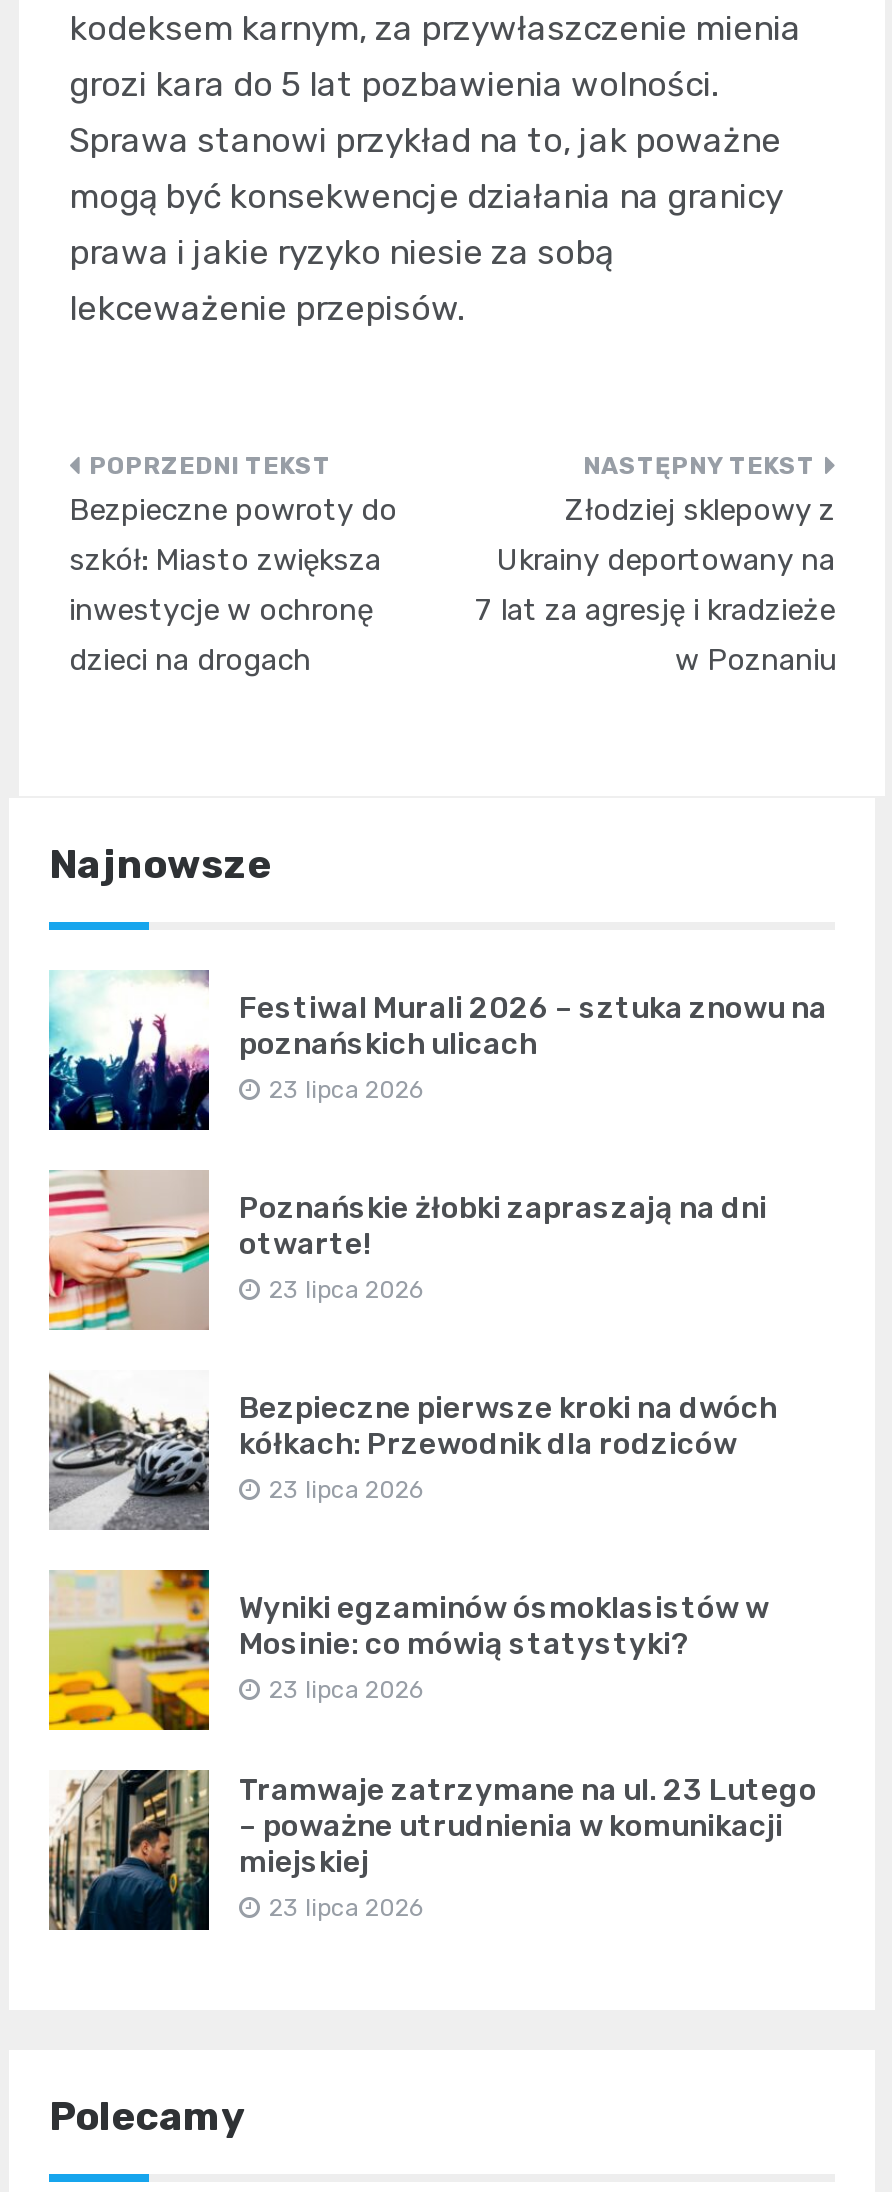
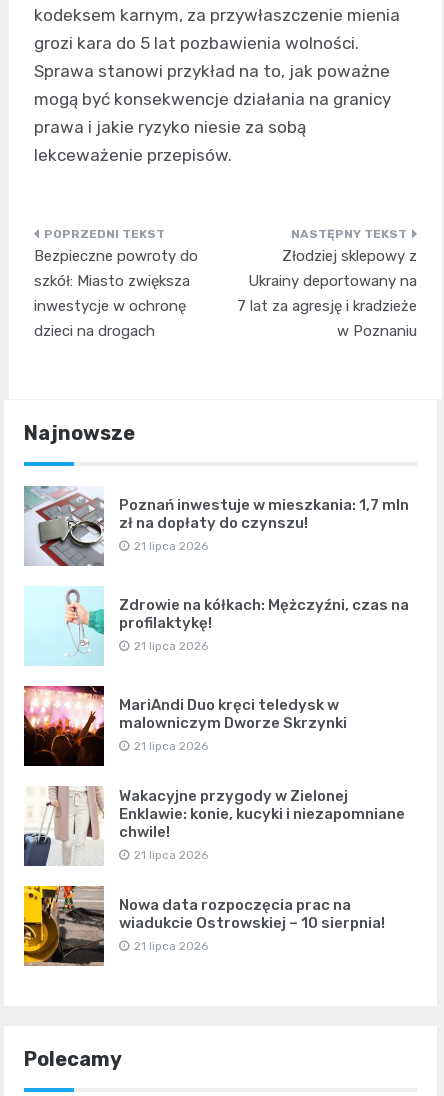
[47,968,827,1132] [image] | Festiwal Murali 2026 – sztuka znowu na | poznańskich ulicach | 23 lipca 2026 -> [24,485,409,567] [image] | Poznań inwestuje w mieszkania: 1,7 mln | zł na dopłaty do czynszu! | 21 lipca 2026
[47,1168,767,1332] [image] | Poznańskie żłobki zapraszają na dni | otwarte! | 23 lipca 2026 -> [24,585,409,666] [image] | Zdrowie na kółkach: Mężczyźni, czas na | profilaktykę! | 21 lipca 2026
[47,1372,777,1532] [image] | Bezpieczne pierwsze kroki na dwóch | kółkach: Przewodnik dla rodziców | 23 lipca 2026 -> [23,685,347,767] [image] | MariAndi Duo kręci teledysk w | malowniczym Dworze Skrzynki | 21 lipca 2026
[47,1568,769,1732] [image] | Wyniki egzaminów ósmoklasistów w | Mosinie: co mówią statystyki? | 23 lipca 2026 -> [23,785,405,867] [image] | Wakacyjne przygody w Zielonej | Enklawie: konie, kucyki i niezapomniane | chwile! | 21 lipca 2026
[47,1768,817,1932] [image] | Tramwaje zatrzymane na ul. 23 Lutego | – poważne utrudnienia w komunikacji | miejskiej | 23 lipca 2026 -> [23,885,385,967] [image] | Nowa data rozpoczęcia prac na | wiadukcie Ostrowskiej – 10 sierpnia! | 21 lipca 2026

